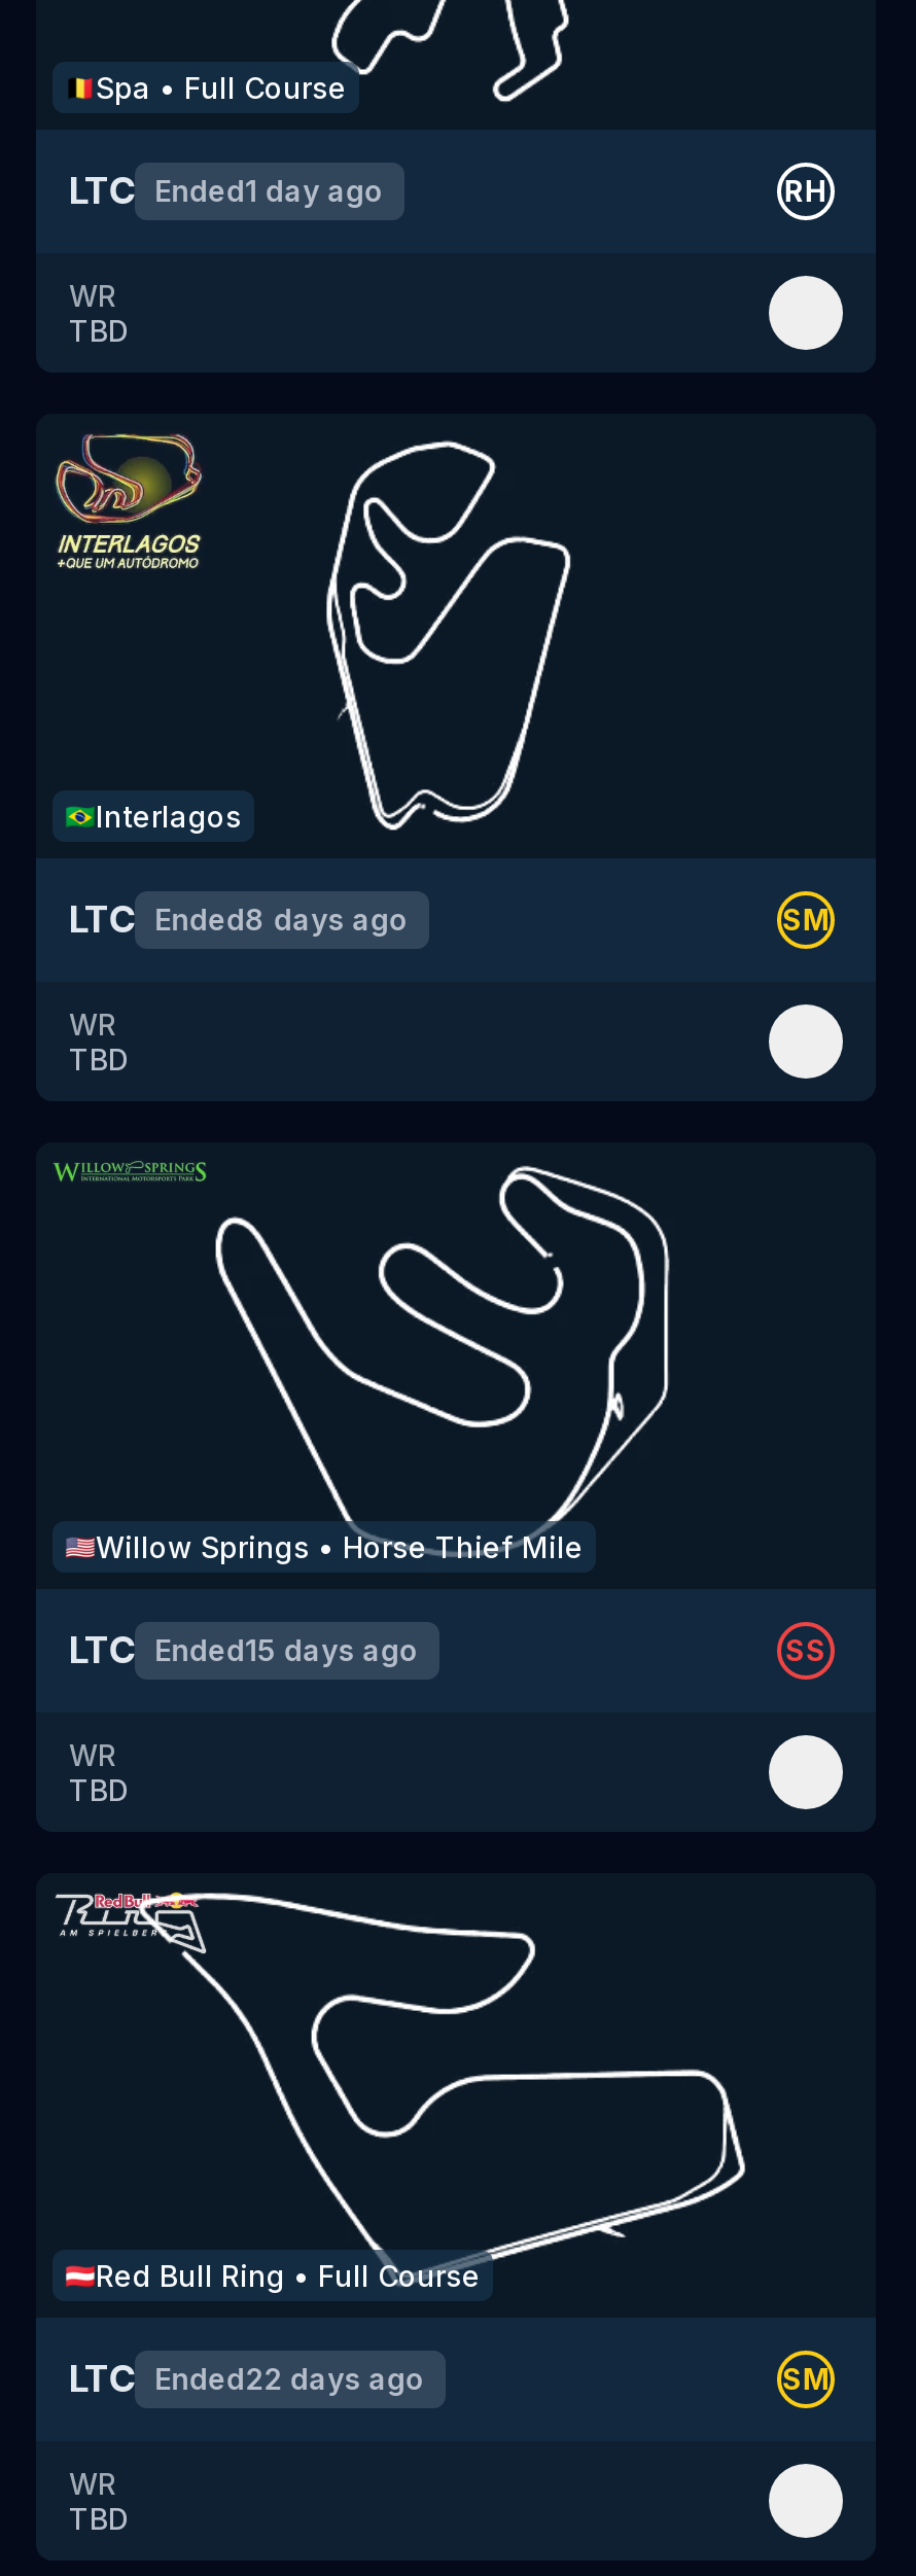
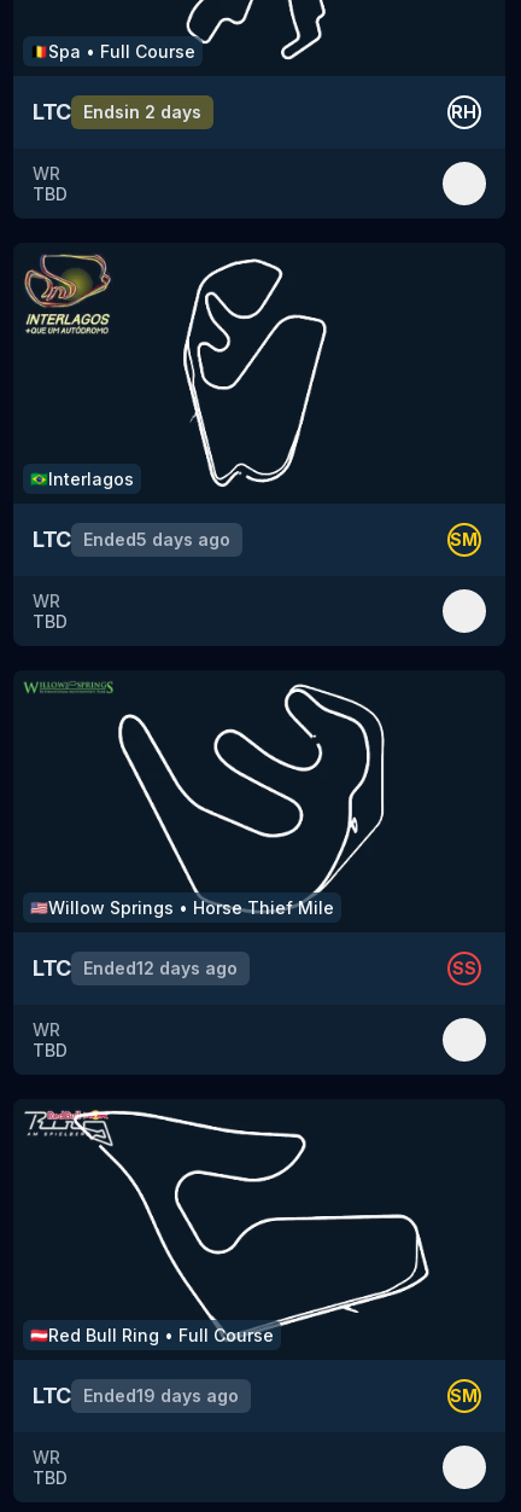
[69,169,383,212] LTC Ended1 day ago -> [33,99,201,125] LTC Endsin 2 days
[69,898,408,941] LTC Ended8 days ago -> [33,527,230,552] LTC Ended5 days ago
[69,1627,418,1670] LTC Ended15 days ago -> [33,955,237,980] LTC Ended12 days ago
[69,2356,424,2399] LTC Ended22 days ago -> [33,1382,238,1408] LTC Ended19 days ago

